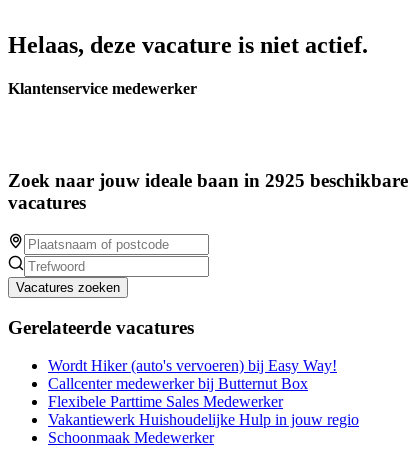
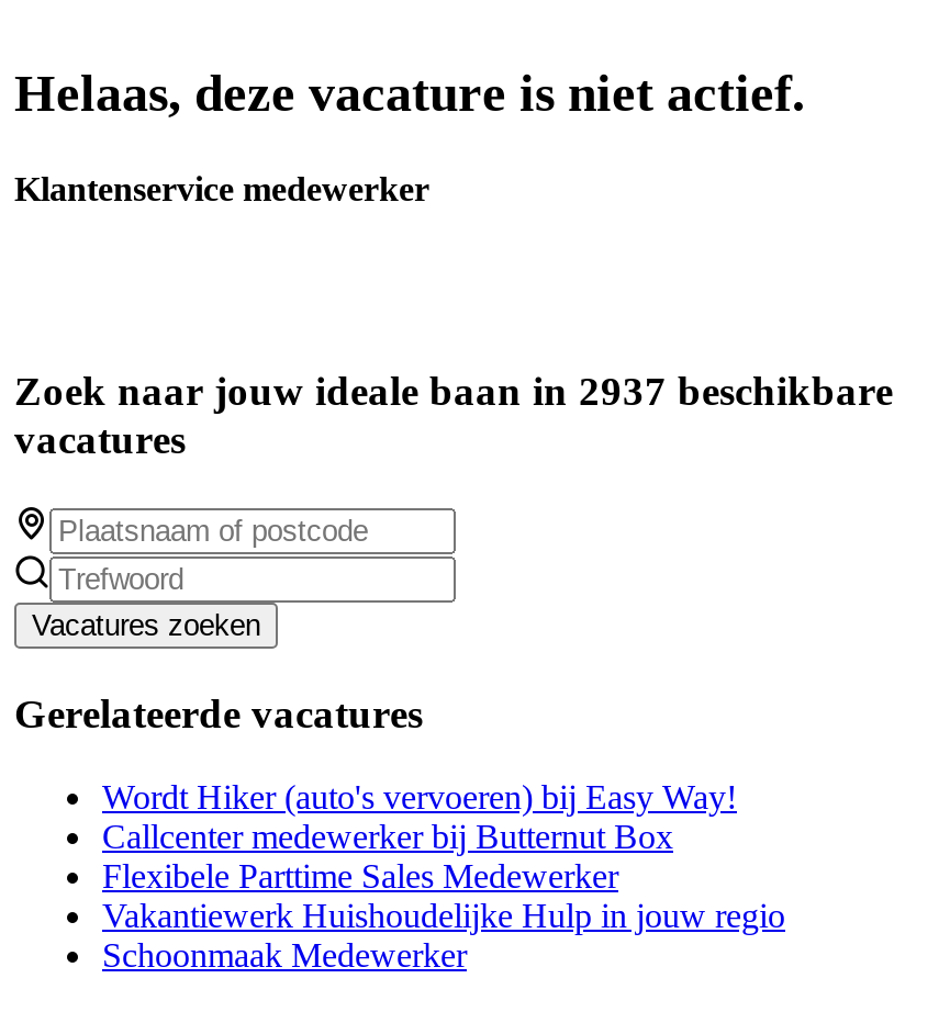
[8,170,408,191] Zoek naar jouw ideale baan in 2925 beschikbare -> [14,368,893,414] Zoek naar jouw ideale baan in 2937 beschikbare

